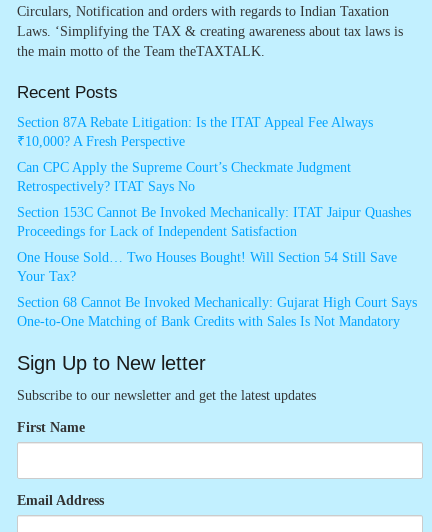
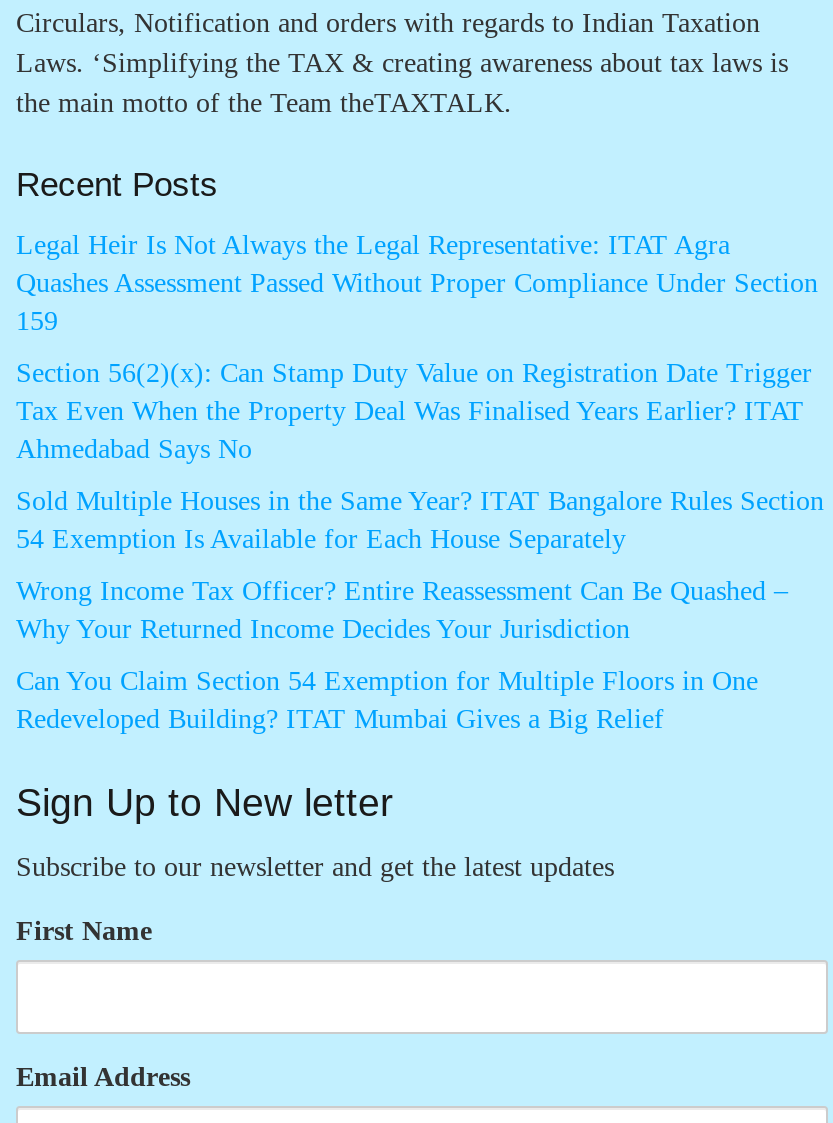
[17,115,373,149] Section 87A Rebate Litigation: Is the ITAT Appeal Fee Always | ₹10,000? A Fresh Perspective -> [16,229,818,335] Legal Heir Is Not Always the Legal Representative: ITAT Agra | Quashes Assessment Passed Without Proper Compliance Under Section | 159
[17,160,351,194] Can CPC Apply the Supreme Court’s Checkmate Judgment | Retrospectively? ITAT Says No -> [16,357,812,463] Section 56(2)(x): Can Stamp Duty Value on Registration Date Trigger | Tax Even When the Property Deal Was Finalised Years Earlier? ITAT | Ahmedabad Says No
[17,205,411,239] Section 153C Cannot Be Invoked Mechanically: ITAT Jaipur Quashes | Proceedings for Lack of Independent Satisfaction -> [16,485,824,553] Sold Multiple Houses in the Same Year? ITAT Bangalore Rules Section | 54 Exemption Is Available for Each House Separately
[17,250,397,284] One House Sold… Two Houses Bought! Will Section 54 Still Save | Your Tax? -> [16,575,788,643] Wrong Income Tax Officer? Entire Reassessment Can Be Quashed – | Why Your Returned Income Decides Your Jurisdiction
[17,295,417,329] Section 68 Cannot Be Invoked Mechanically: Gujarat High Court Says | One-to-One Matching of Bank Credits with Sales Is Not Mandatory -> [16,665,758,733] Can You Claim Section 54 Exemption for Multiple Floors in One | Redeveloped Building? ITAT Mumbai Gives a Big Relief

